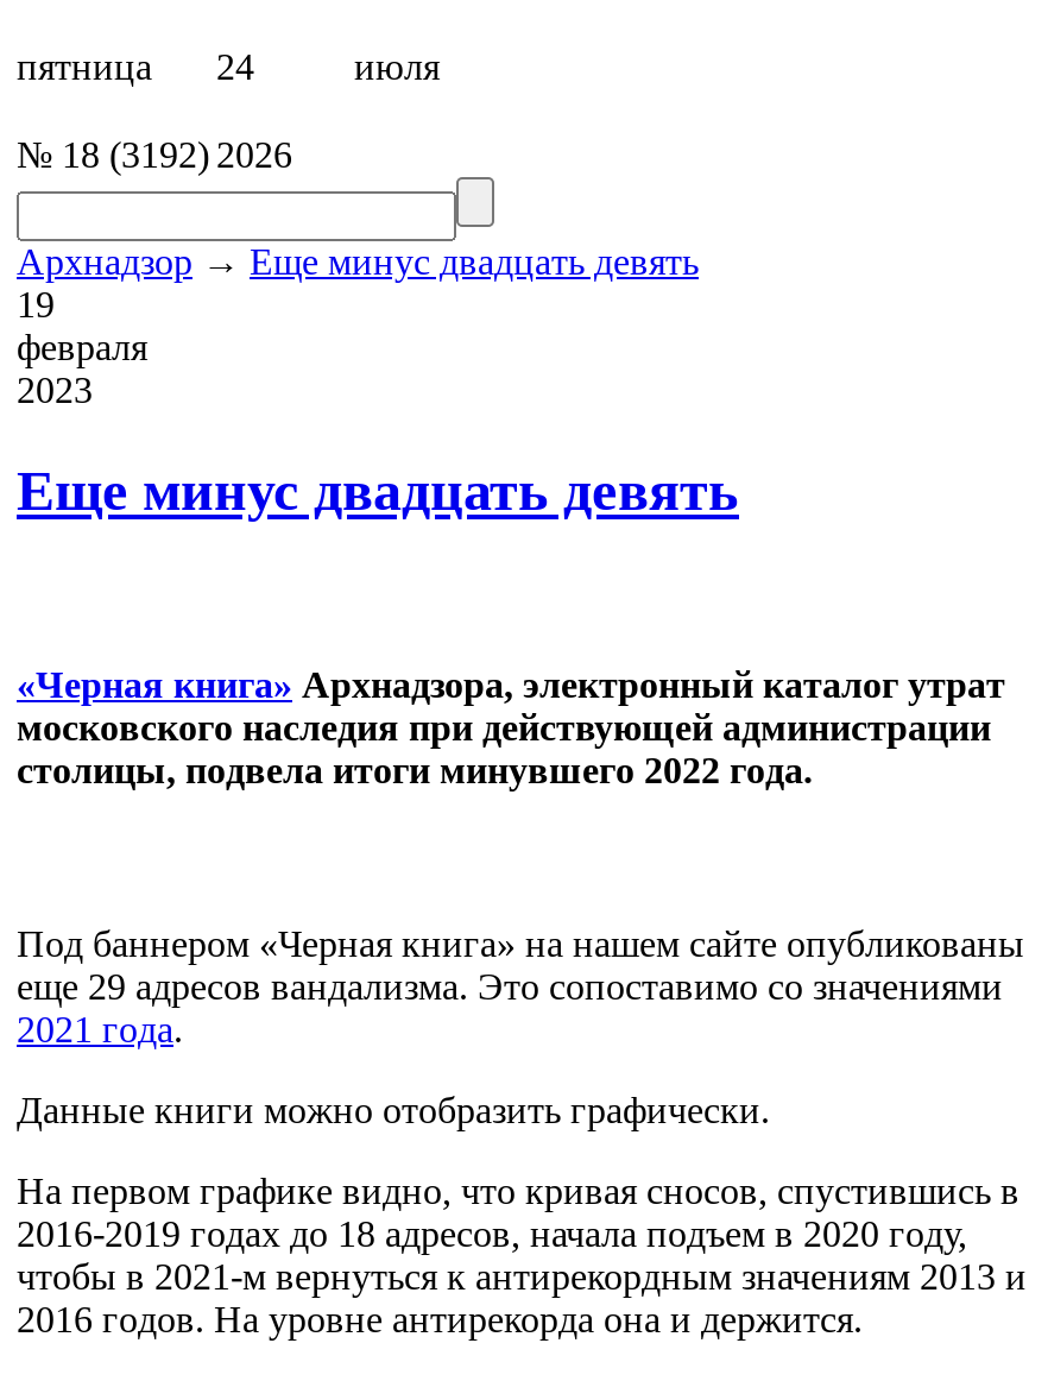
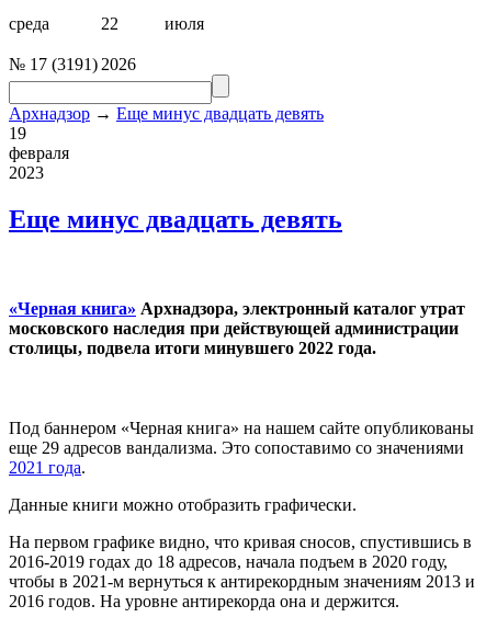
[17,46,254,87] пятница | 24 -> [9,14,118,33] среда | 22
[17,134,292,174] № 18 (3192) 2026 -> [9,55,136,73] № 17 (3191) 2026

